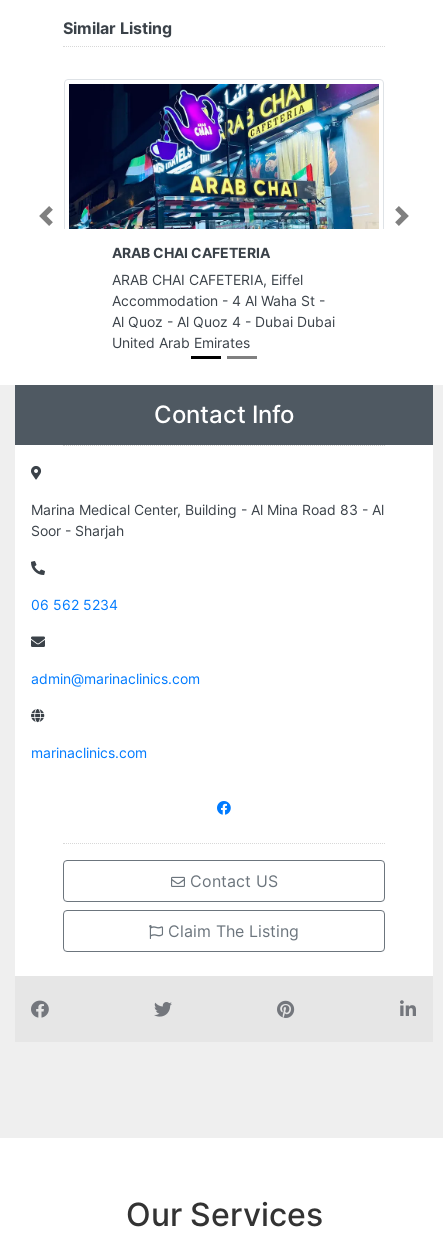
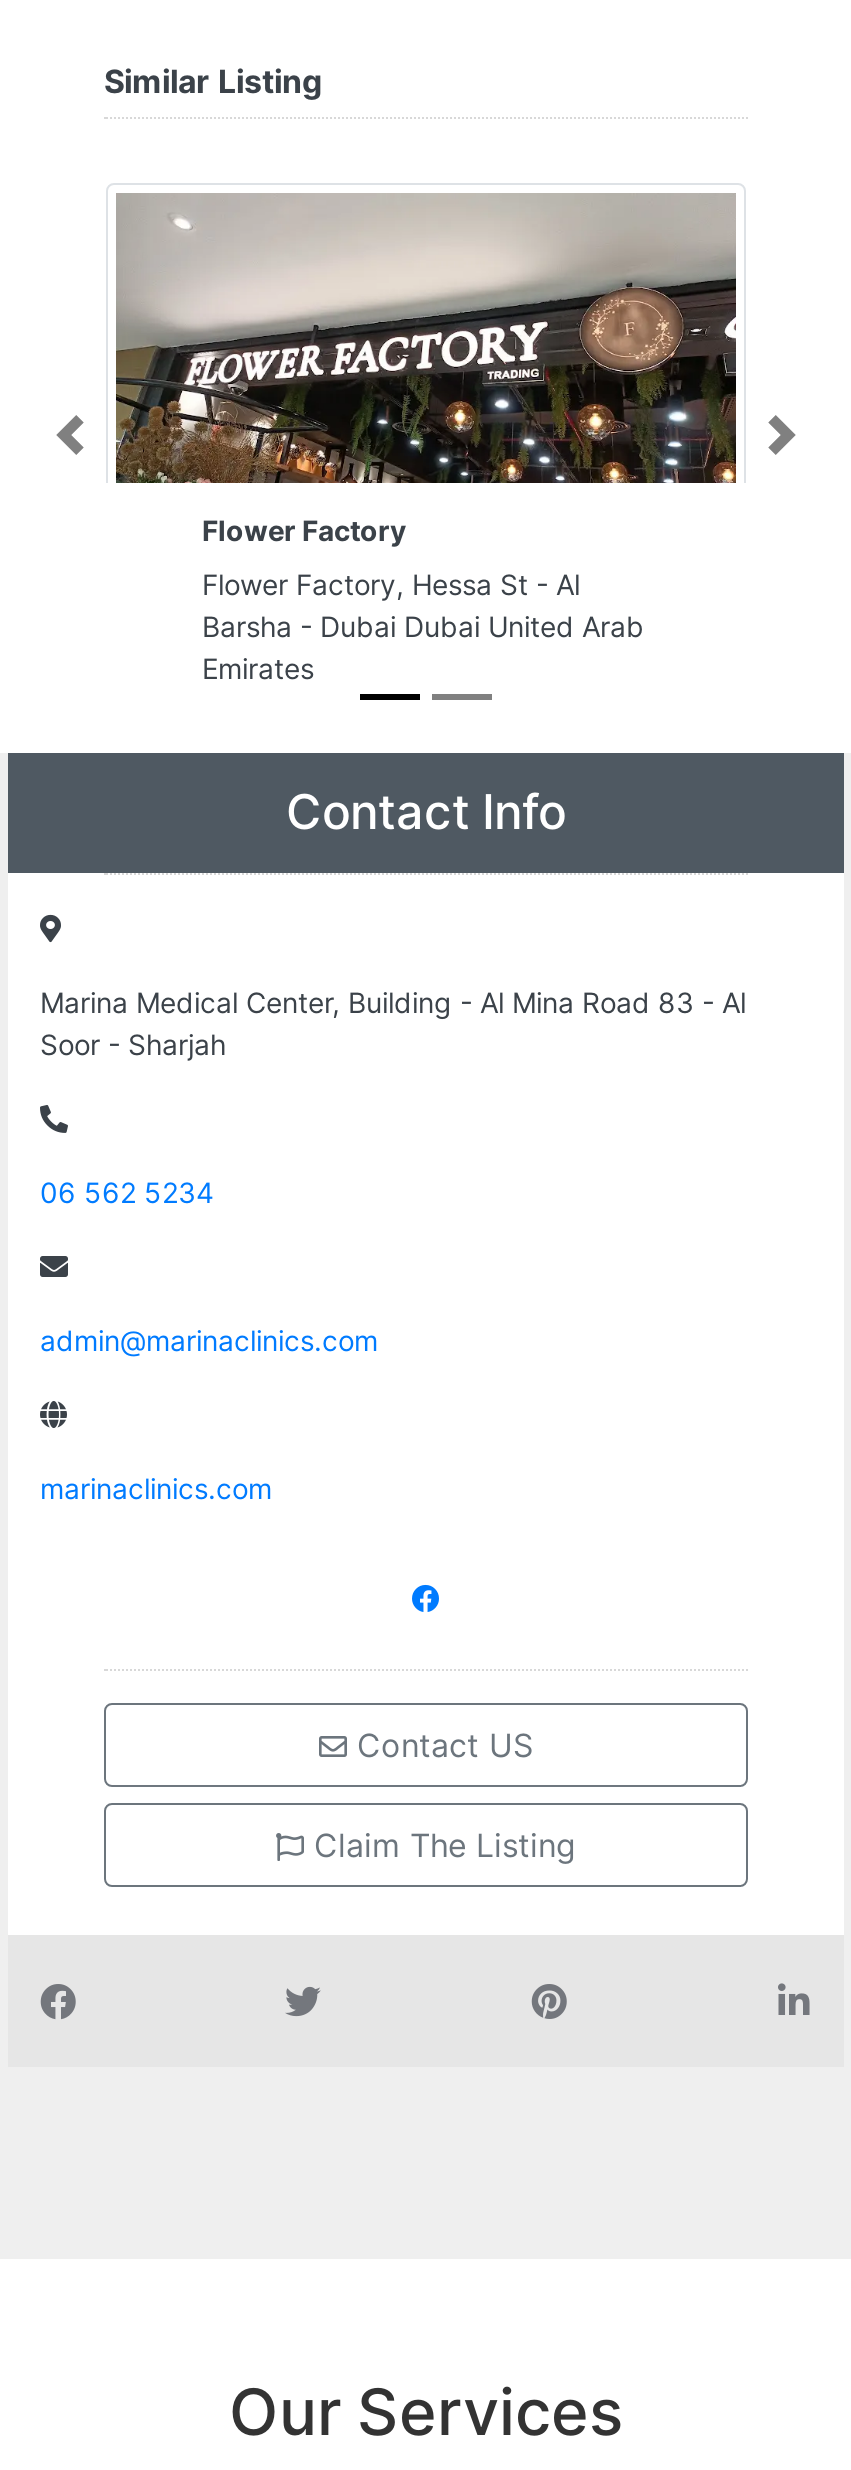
[68,83,379,260] [image] | ARAB CHAI CAFETERIA -> [114,193,738,546] [image] | Flower Factory
[112,270,335,350] ARAB CHAI CAFETERIA, Eiffel | Accommodation - 4 Al Waha St - | Al Quoz - Al Quoz 4 - Dubai Dubai | United Arab Emirates -> [202,566,644,684] Flower Factory, Hessa St - Al | Barsha - Dubai Dubai United Arab | Emirates

